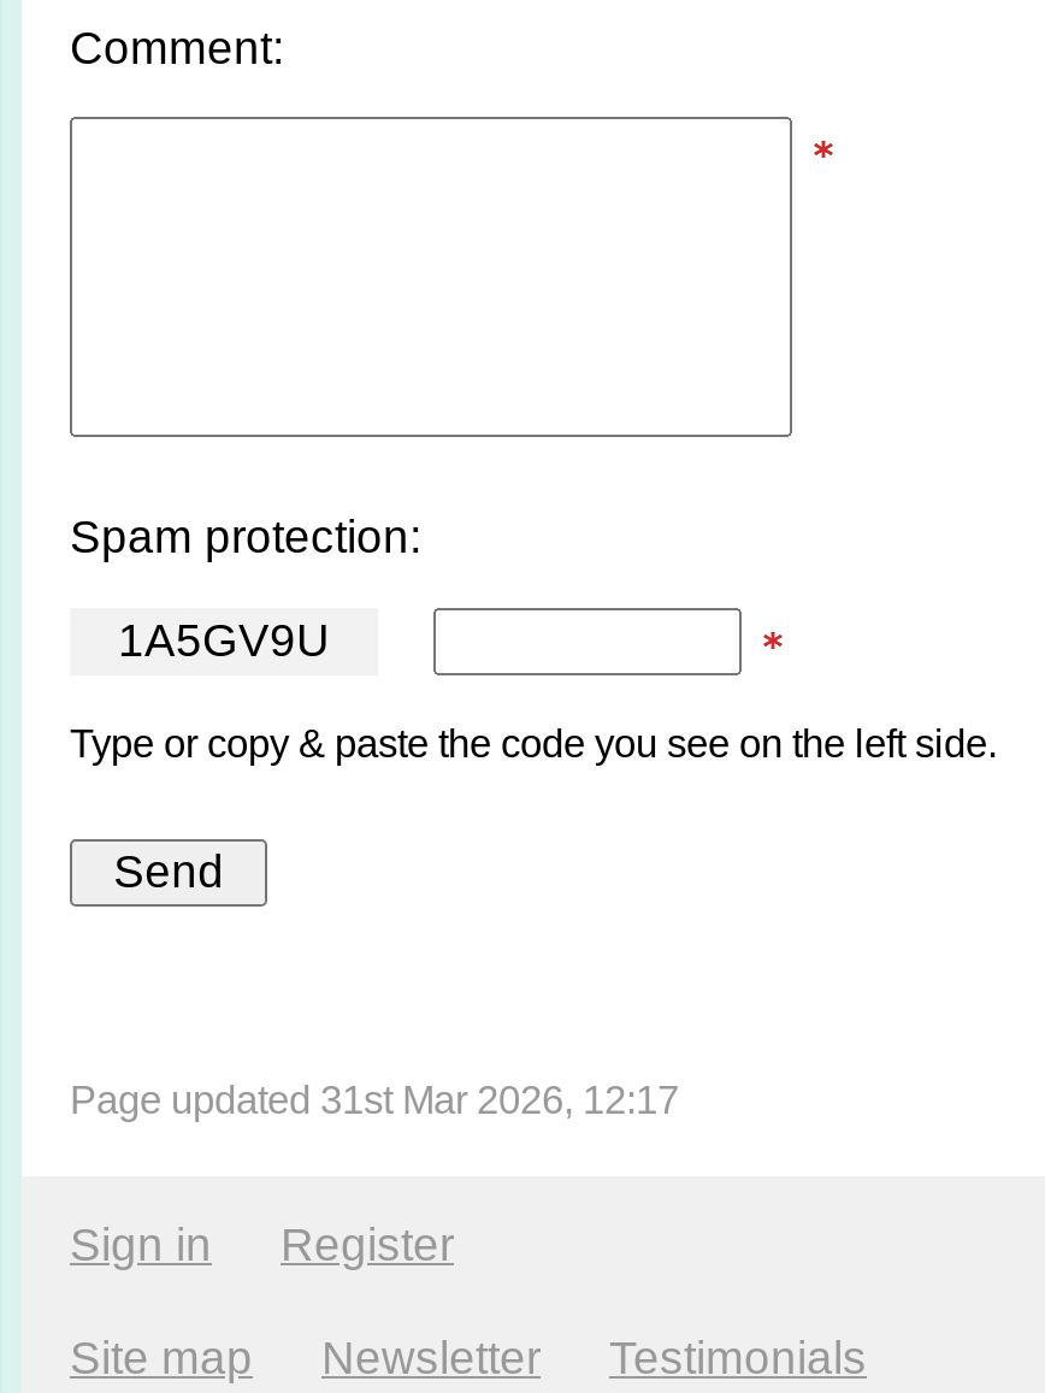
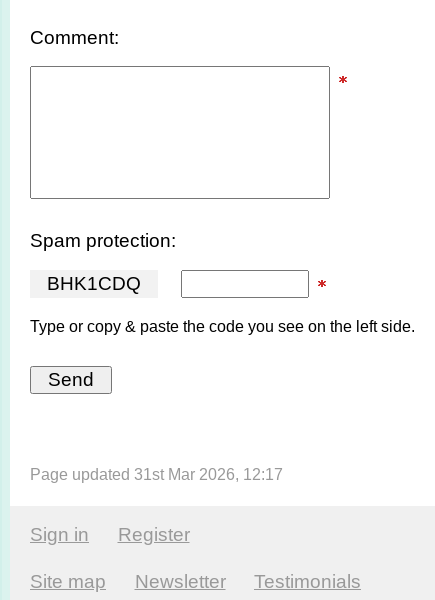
[118,614,330,665] 1A5GV9U -> [47,272,141,293] BHK1CDQ

